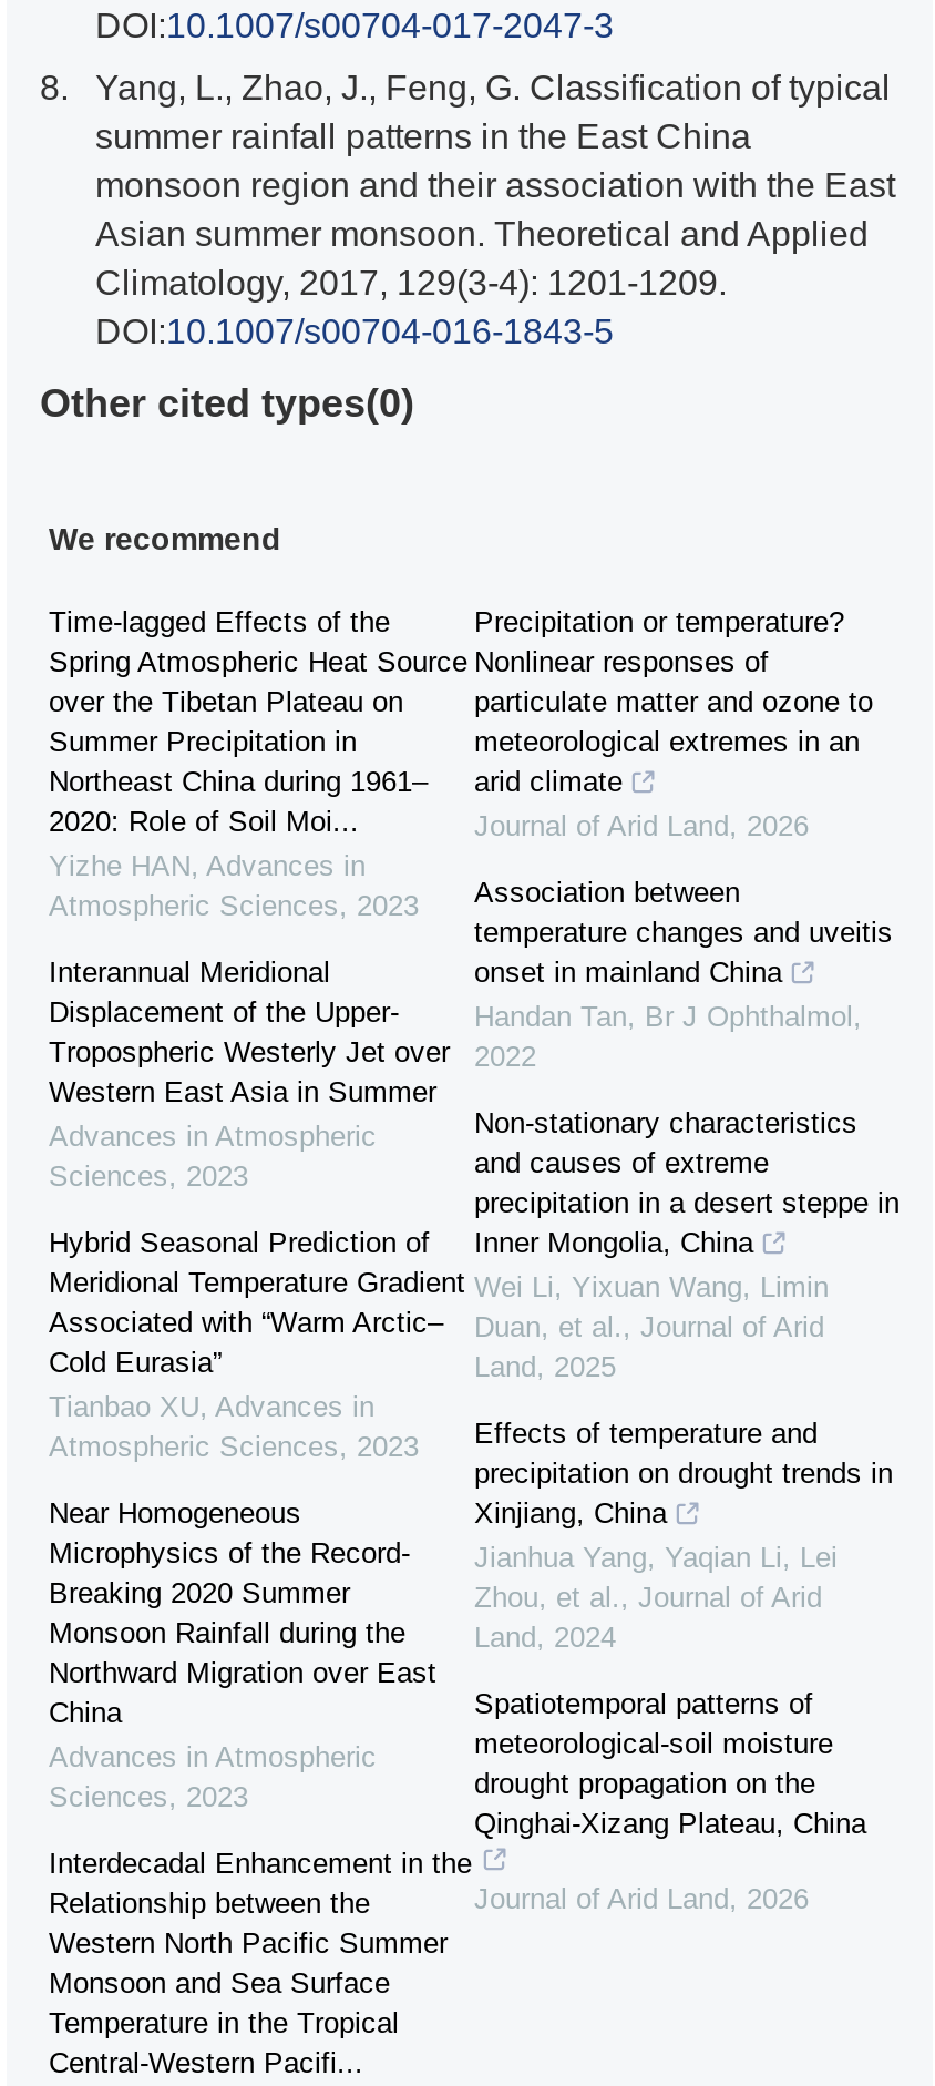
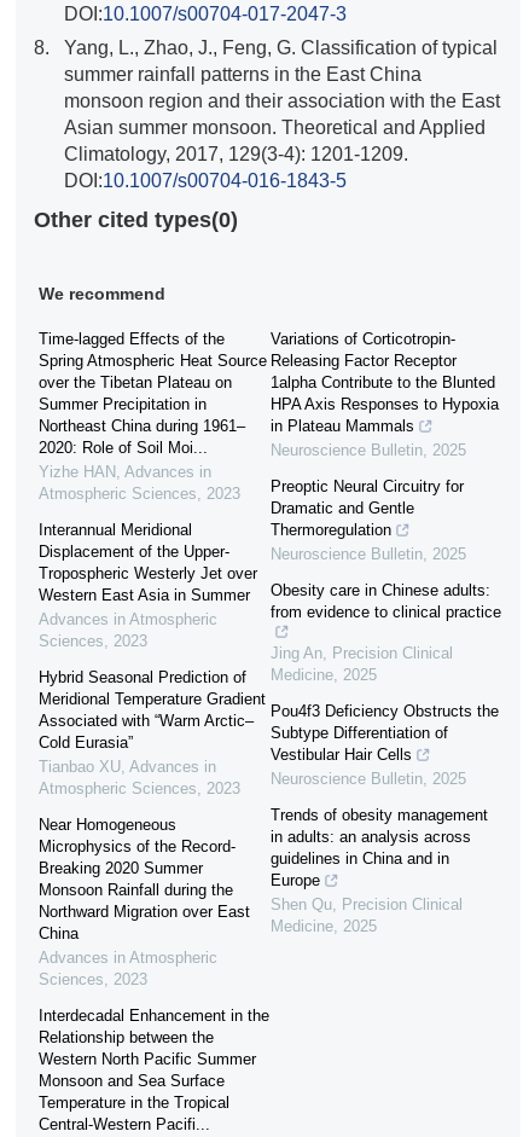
[474,605,873,842] Precipitation or temperature? | Nonlinear responses of | particulate matter and ozone to | meteorological extremes in an | arid climate | Journal of Arid Land, 2026 -> [271,330,499,459] Variations of Corticotropin- | Releasing Factor Receptor | 1alpha Contribute to the Blunted | HPA Axis Responses to Hypoxia | in Plateau Mammals | Neuroscience Bulletin, 2025
[474,876,893,1073] Association between | temperature changes and uveitis | onset in mainland China | Handan Tan, Br J Ophthalmol, | 2022 -> [271,477,466,563] Preoptic Neural Circuitry for | Dramatic and Gentle | Thermoregulation | Neuroscience Bulletin, 2025
[474,1106,900,1383] Non-stationary characteristics | and causes of extreme | precipitation in a desert steppe in | Inner Mongolia, China | Wei Li, Yixuan Wang, Limin | Duan, et al., Journal of Arid | Land, 2025 -> [271,581,501,621] Obesity care in Chinese adults: | from evidence to clinical practice
[474,1417,893,1654] Effects of temperature and | precipitation on drought trends in | Xinjiang, China | Jianhua Yang, Yaqian Li, Lei | Zhou, et al., Journal of Arid | Land, 2024 -> [271,644,453,684] Jing An, Precision Clinical | Medicine, 2025
[474,1687,866,1840] Spatiotemporal patterns of | meteorological-soil moisture | drought propagation on the | Qinghai-Xizang Plateau, China -> [271,702,499,788] Pou4f3 Deficiency Obstructs the | Subtype Differentiation of | Vestibular Hair Cells | Neuroscience Bulletin, 2025
[474,1882,809,1915] Journal of Arid Land, 2026 -> [271,806,488,935] Trends of obesity management | in adults: an analysis across | guidelines in China and in | Europe | Shen Qu, Precision Clinical | Medicine, 2025

